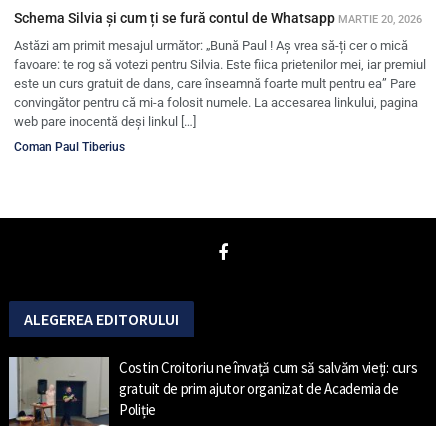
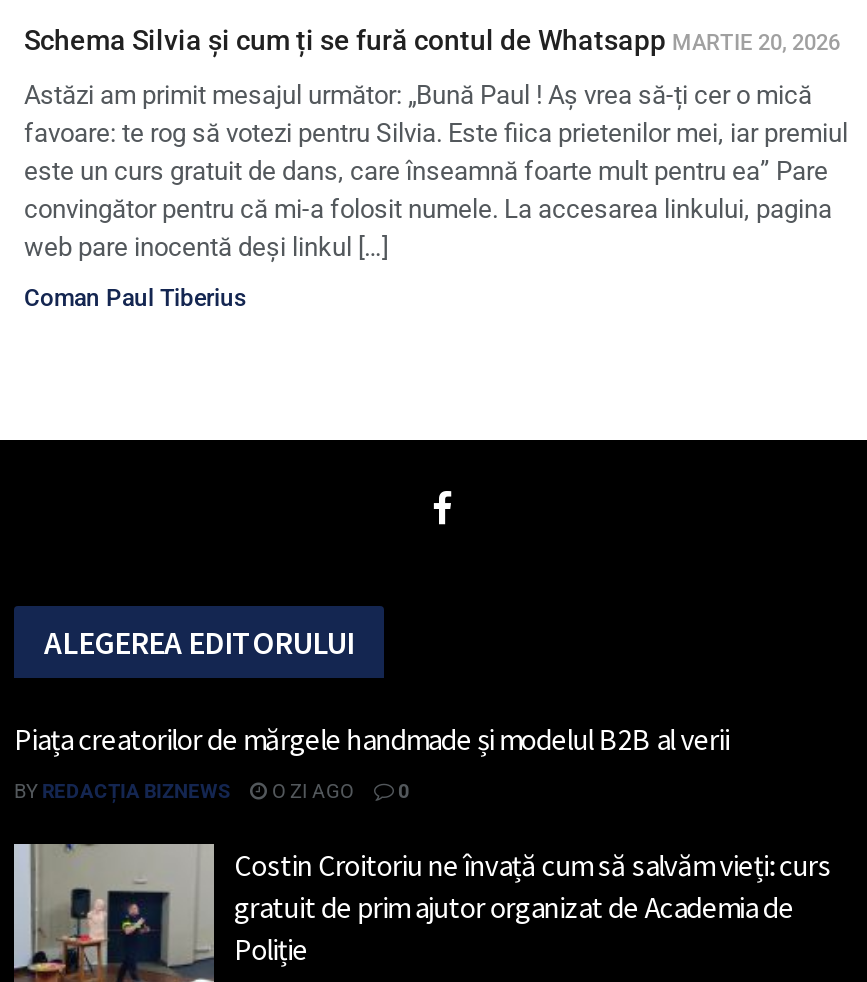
none -> [14,720,729,802] Piața creatorilor de mărgele handmade și modelul B2B al verii | BY REDACȚIA BIZNEWS | O ZI AGO | 0

